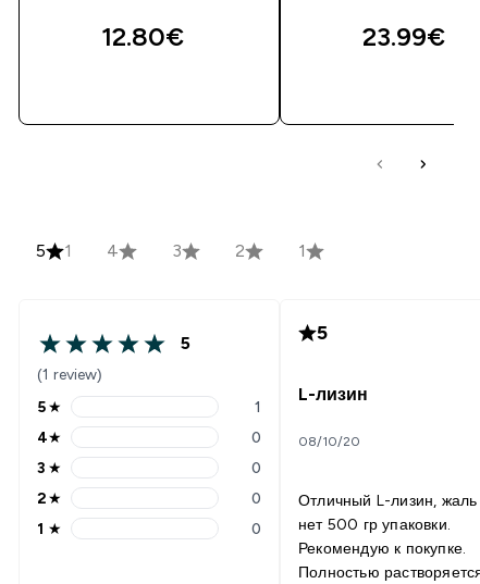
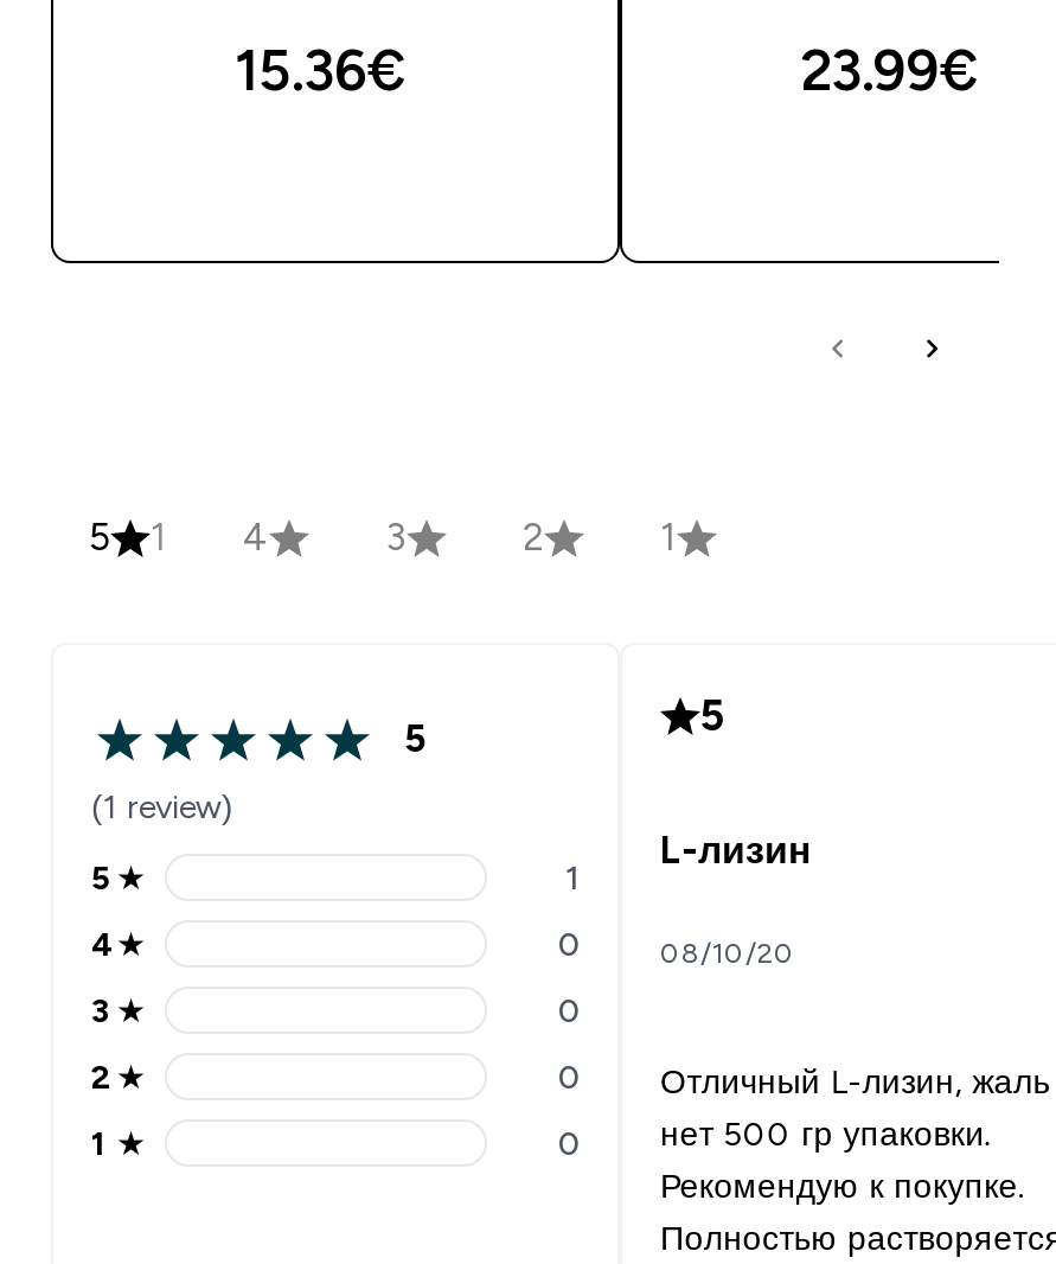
[101,21,184,51] 12.80€ -> [235,37,408,101] 15.36€

